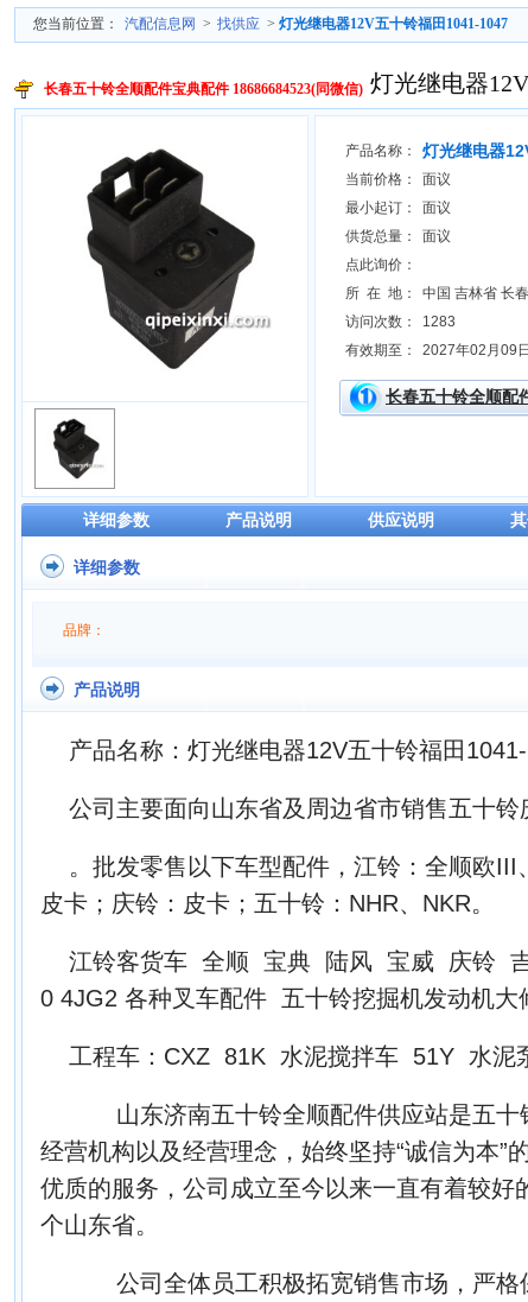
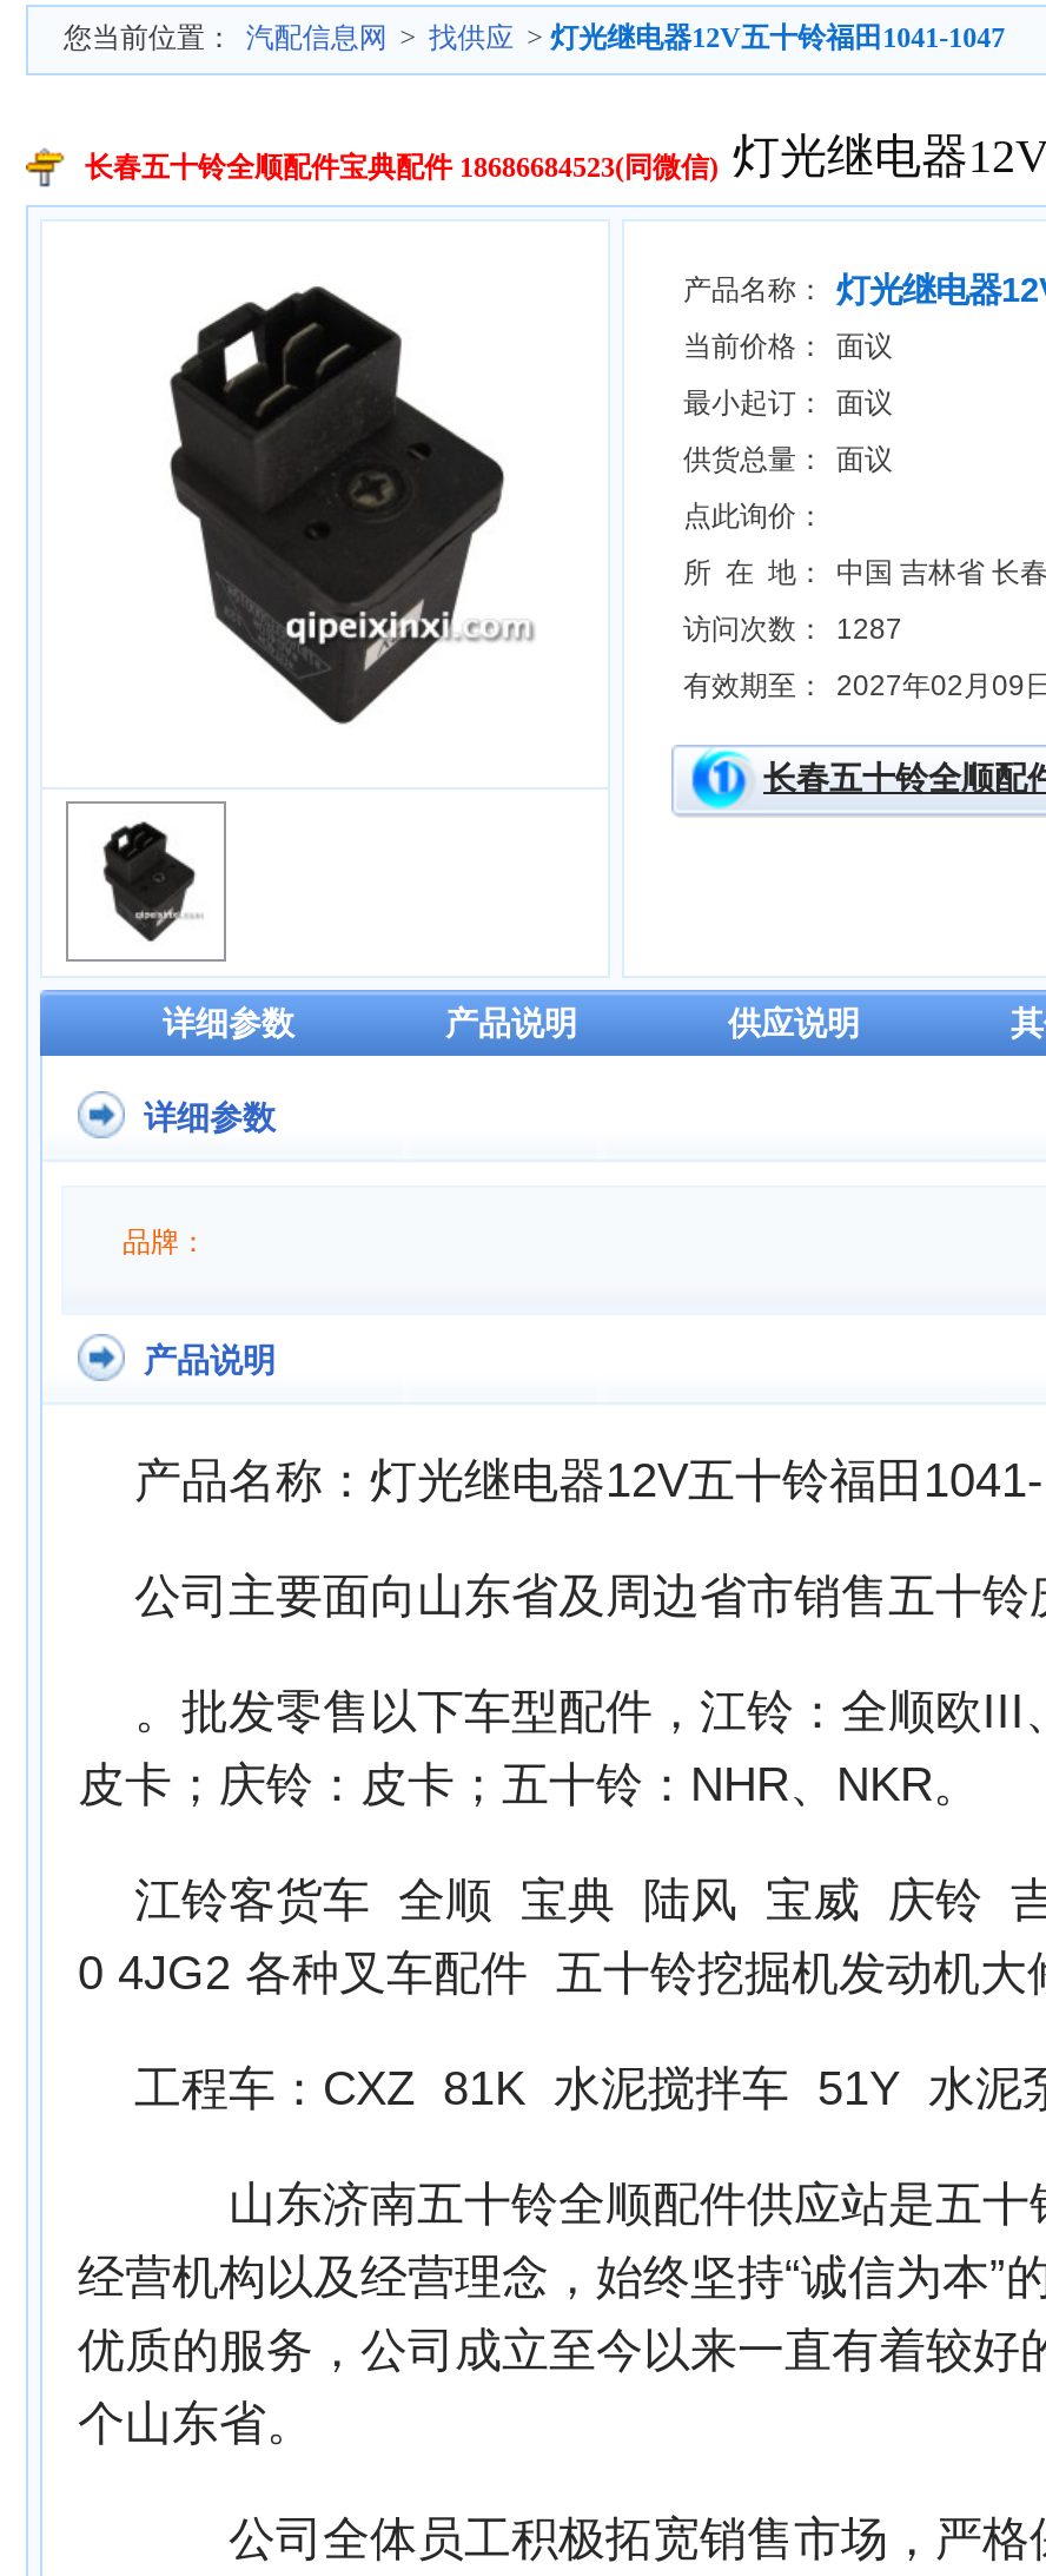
[345,313,456,330] 访问次数： 1283 -> [683,613,902,646] 访问次数： 1287

